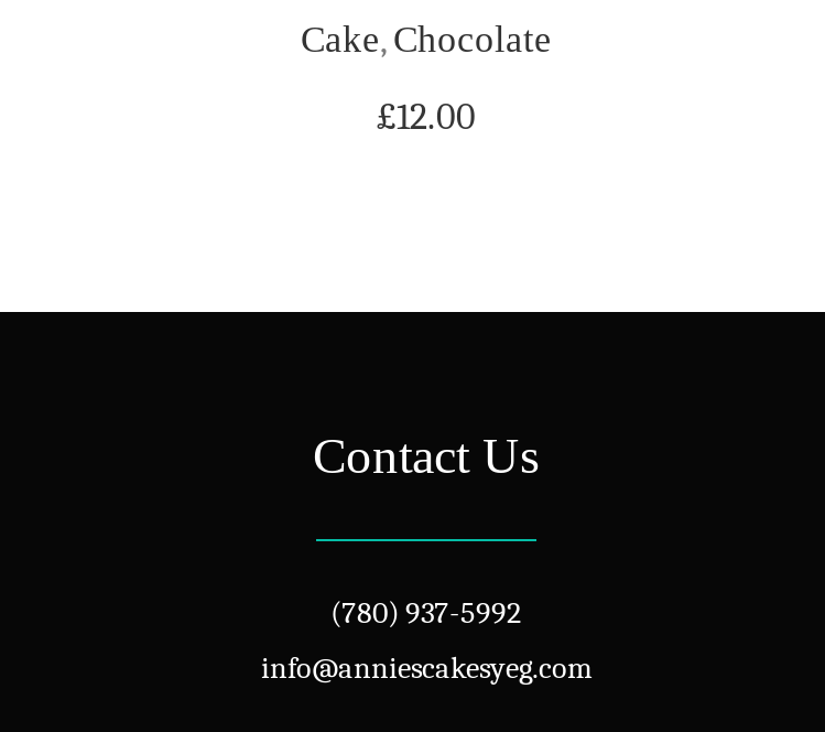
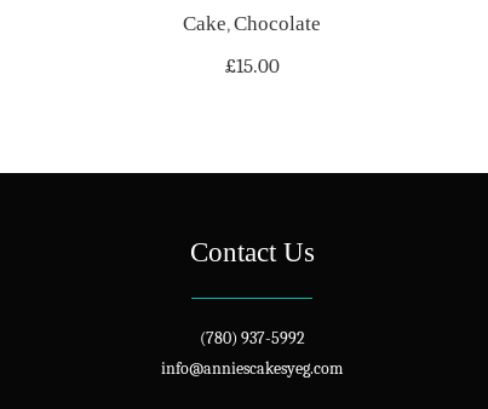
[377,96,476,138] £12.00 -> [225,54,279,77] £15.00

